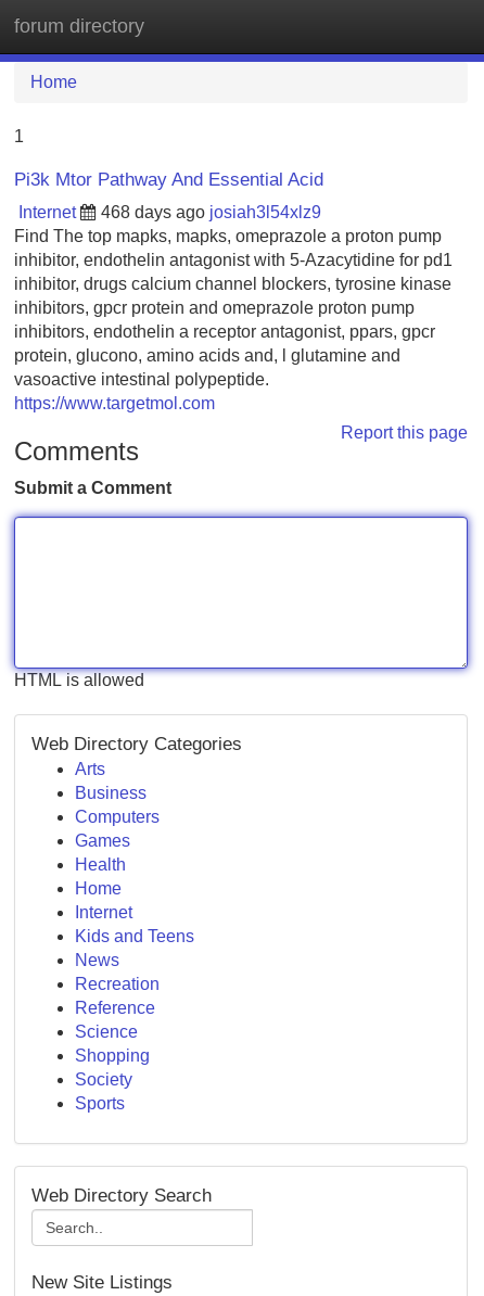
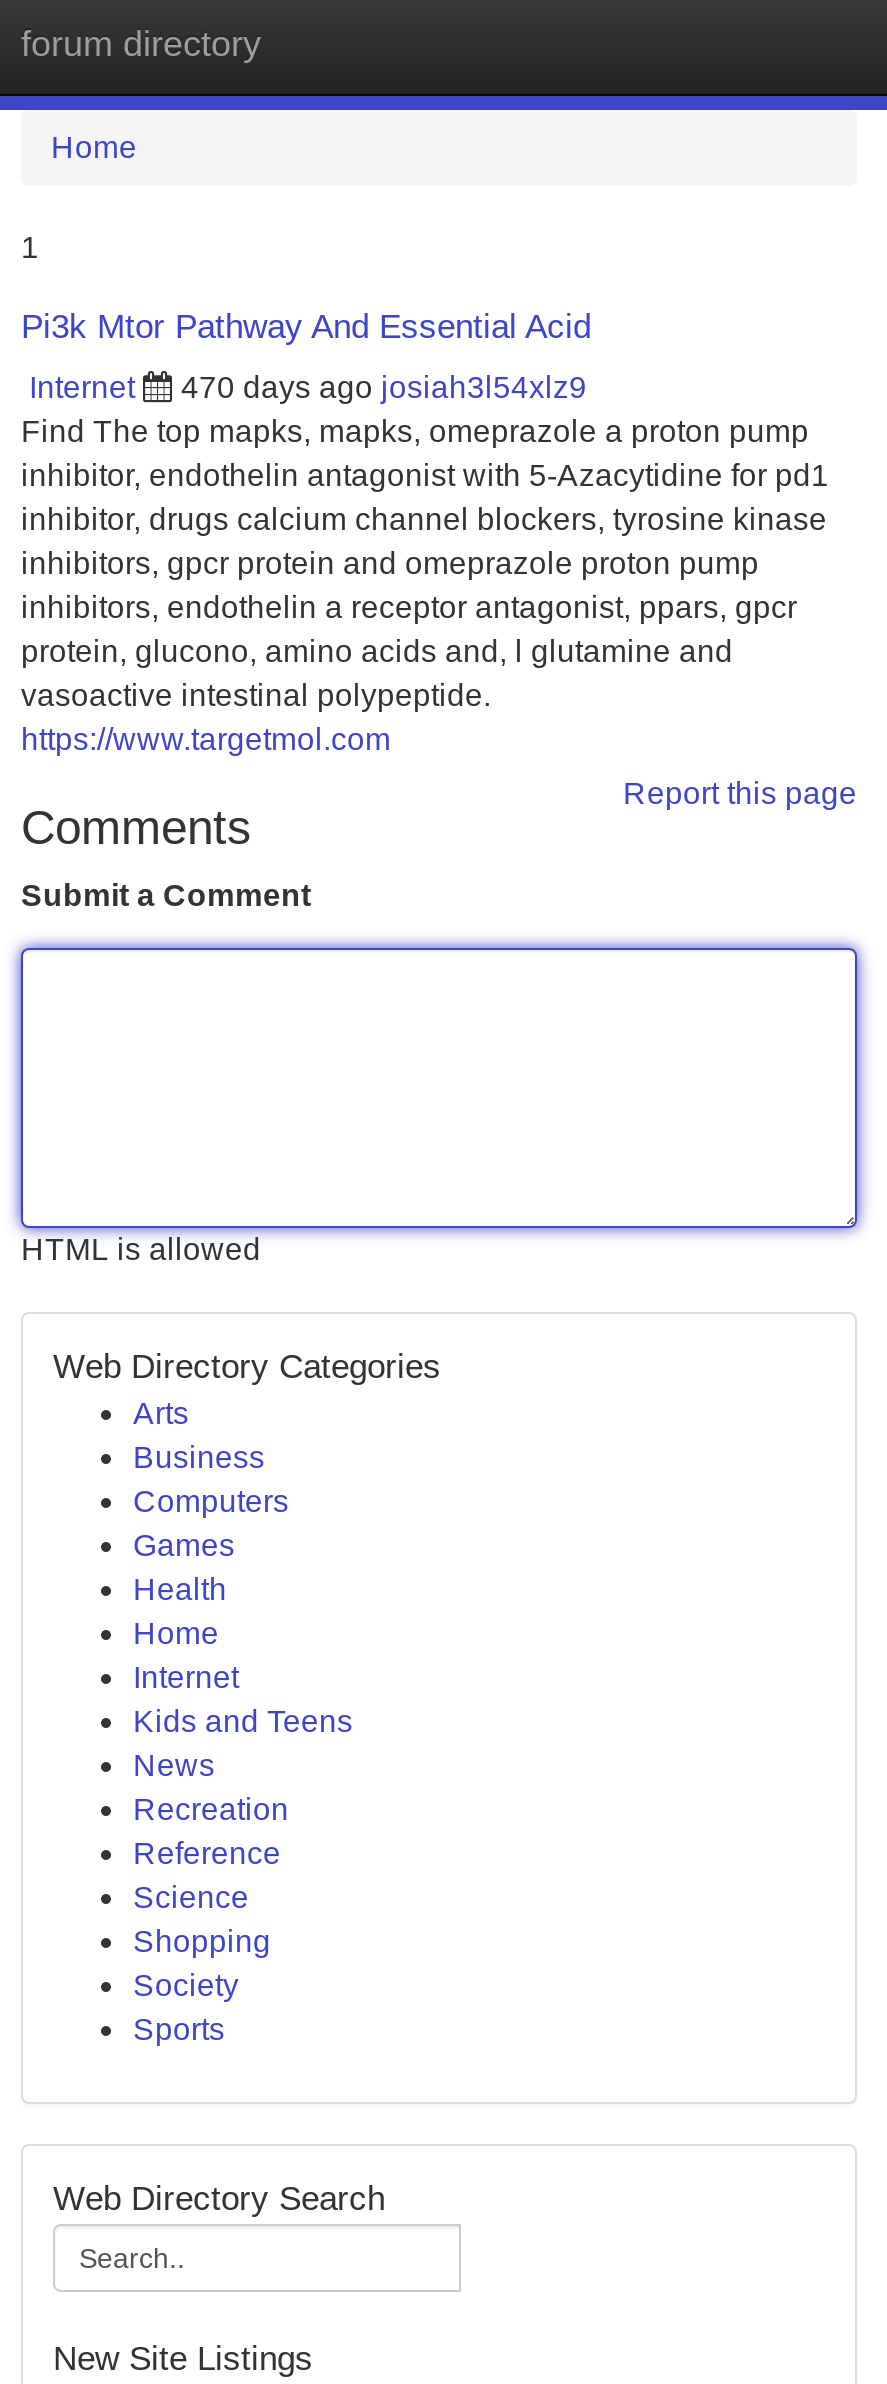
[101,203,321,221] 468 days ago josiah3l54xlz9 -> [181,370,587,404] 470 days ago josiah3l54xlz9

